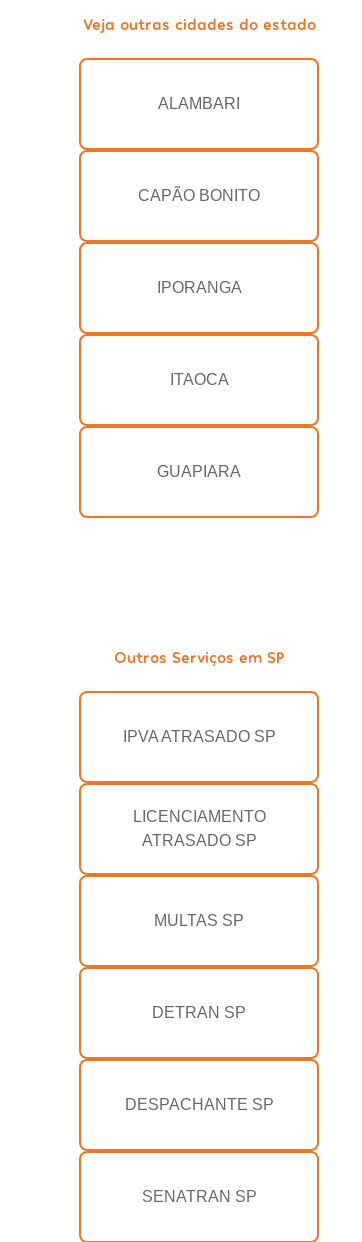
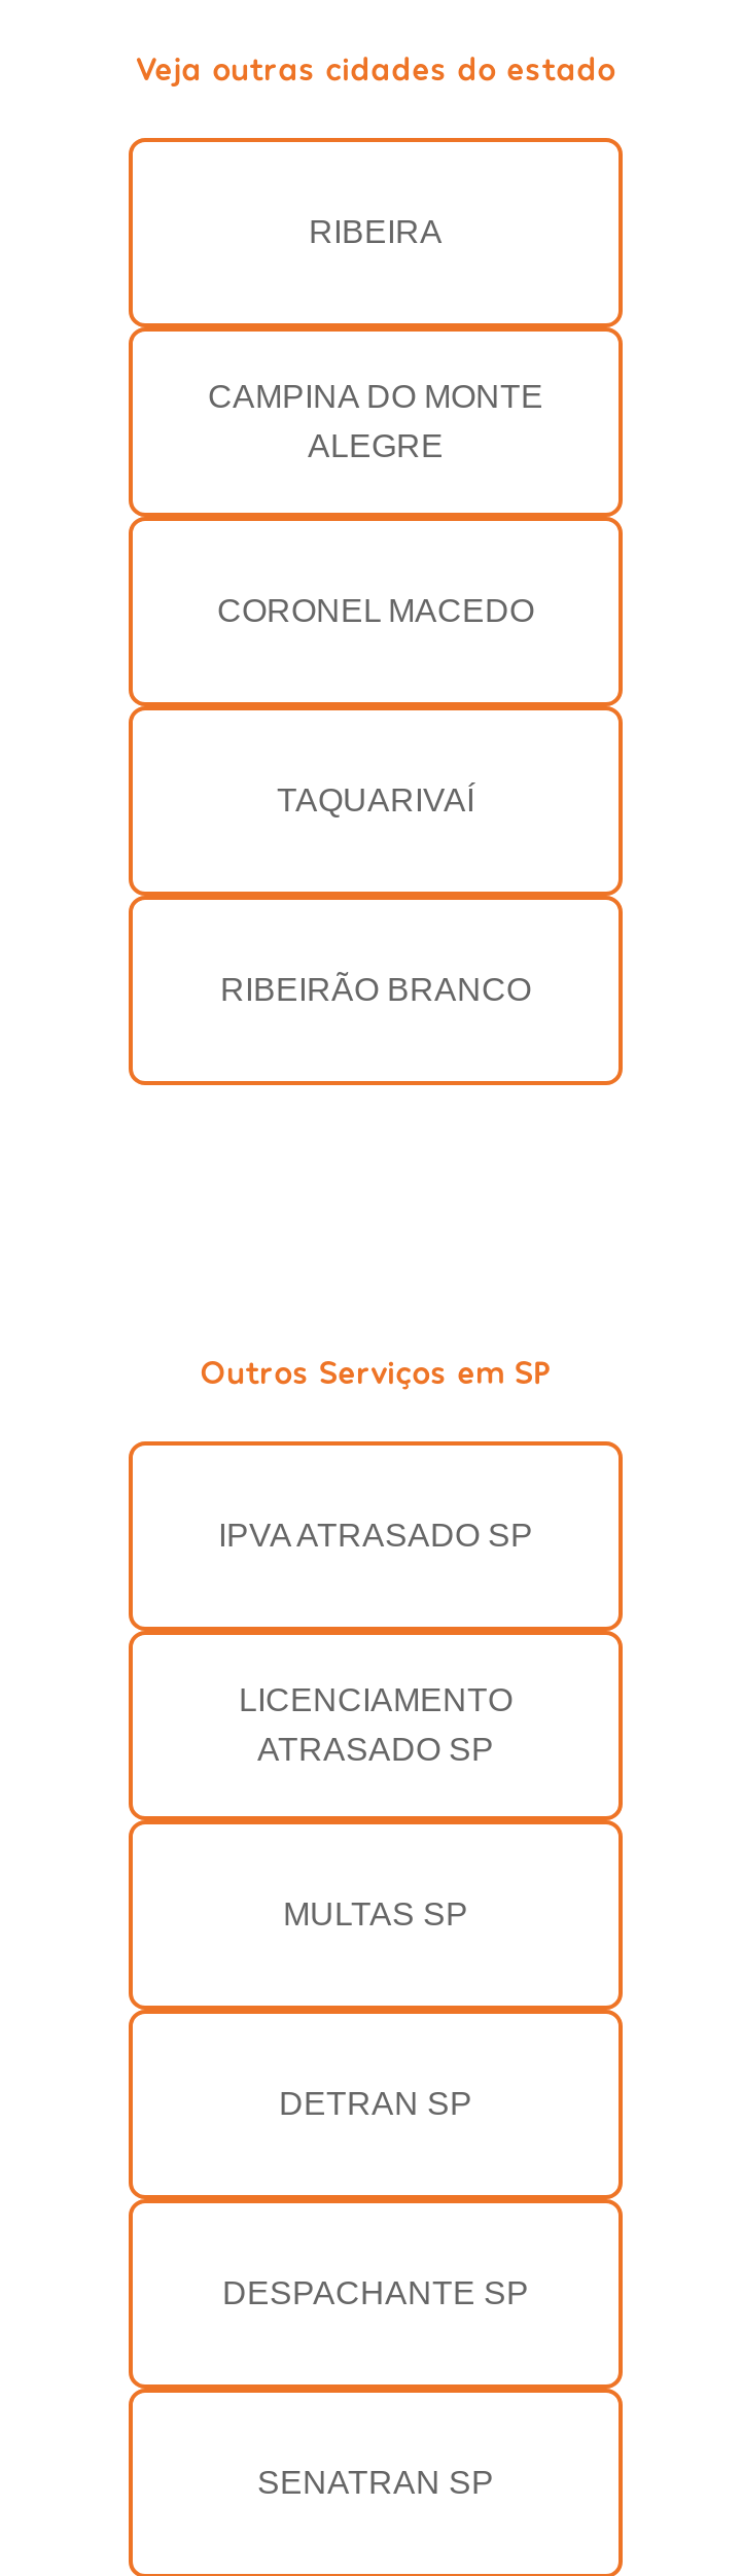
[158,95,240,112] ALAMBARI -> [309,215,443,250] RIBEIRA
[138,187,260,204] CAPÃO BONITO -> [208,379,543,464] CAMPINA DO MONTE | ALEGRE
[156,279,241,296] IPORANGA -> [217,593,534,628] CORONEL MACEDO
[169,371,228,388] ITAOCA -> [277,783,474,818] TAQUARIVAÍ
[157,463,241,480] GUAPIARA -> [220,972,531,1007] RIBEIRÃO BRANCO

